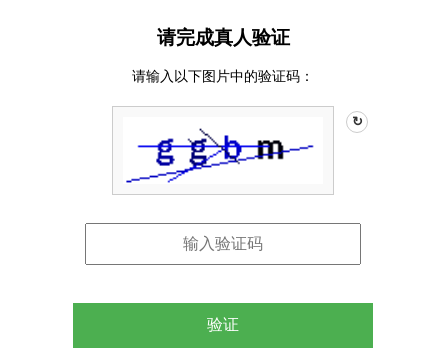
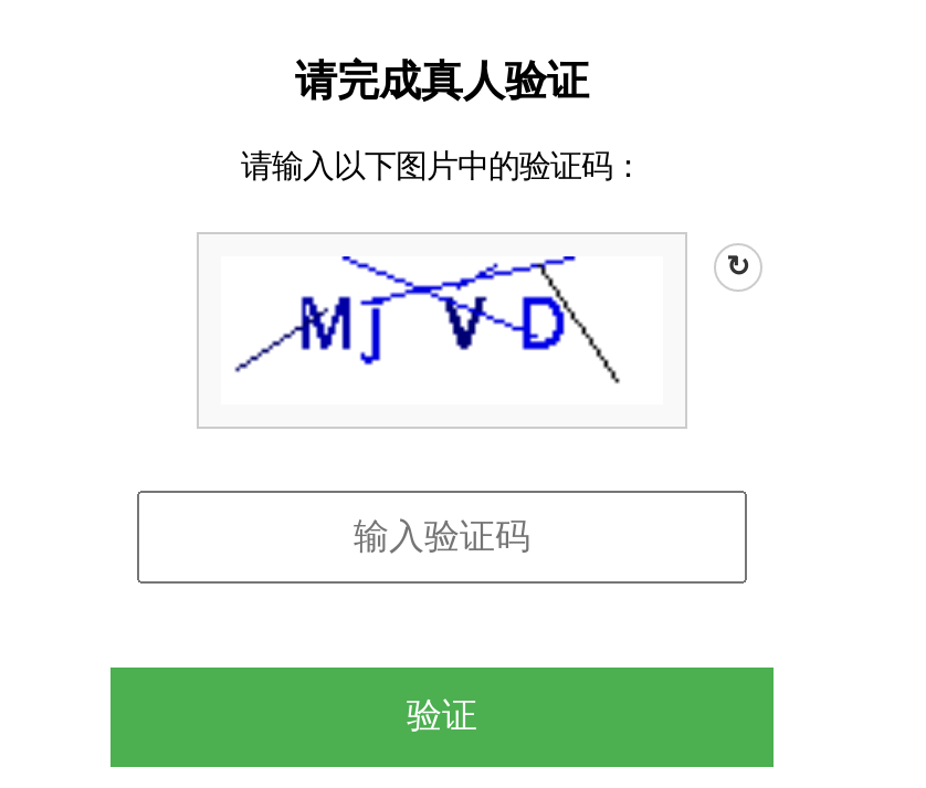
[125,117,314,184] [image] -> [230,254,641,402] [image]

